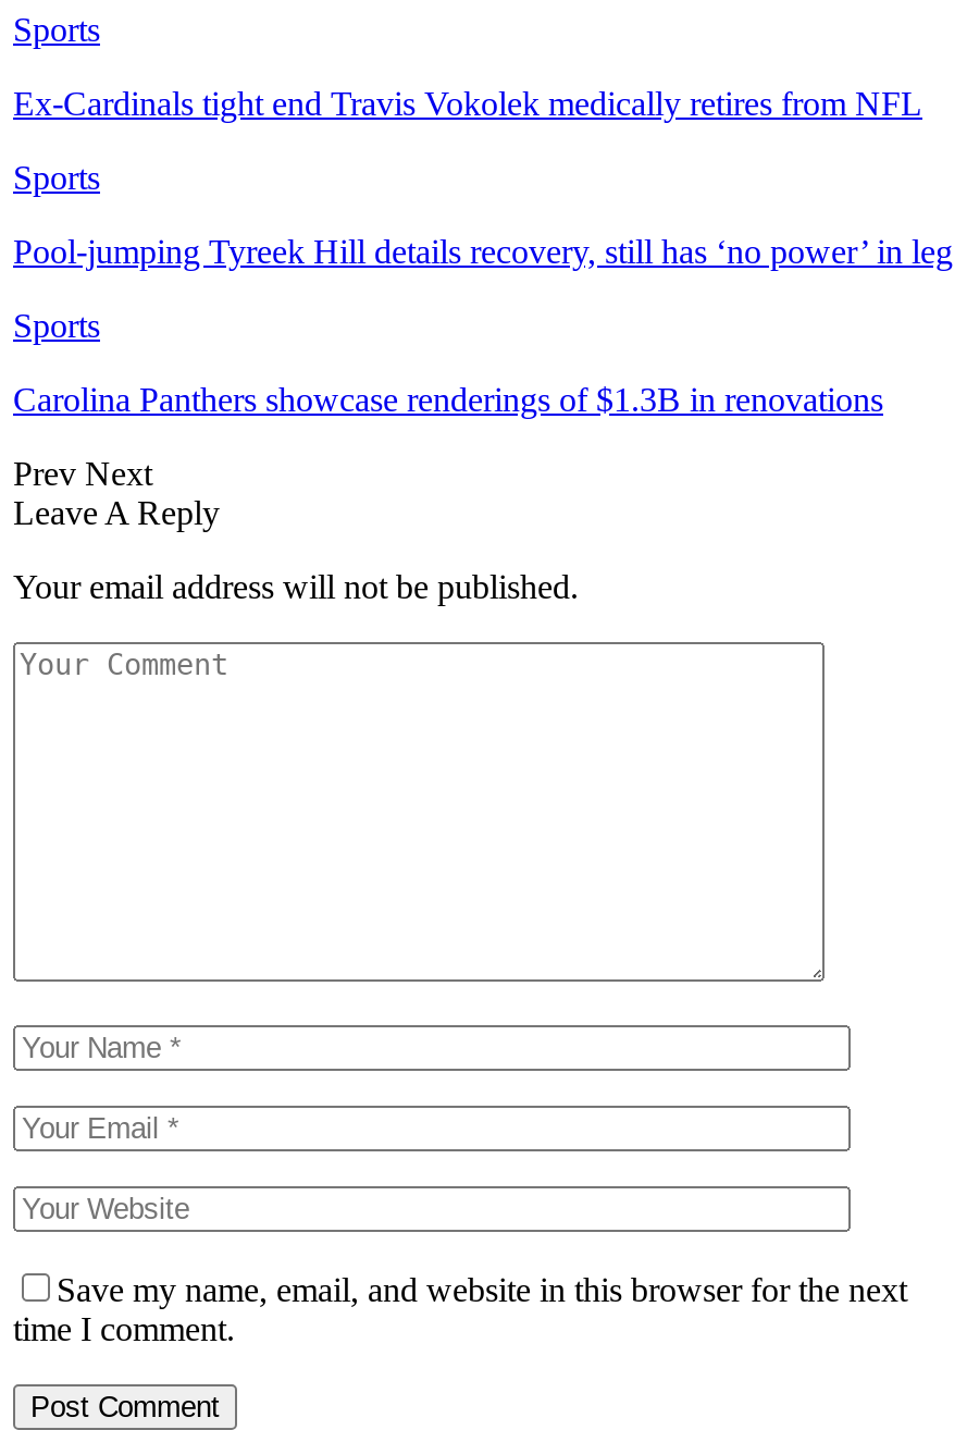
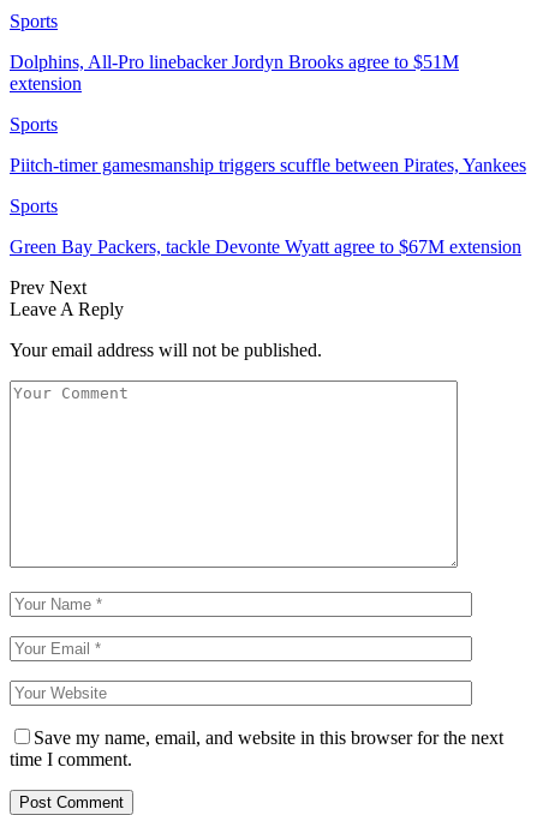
[13,84,922,121] Ex-Cardinals tight end Travis Vokolek medically retires from NFL -> [10,51,459,93] Dolphins, All-Pro linebacker Jordyn Brooks agree to $51M | extension
[13,232,953,269] Pool-jumping Tyreek Hill details recovery, still has ‘no power’ in leg -> [10,155,526,175] Piitch-timer gamesmanship triggers scuffle between Pirates, Yankees
[13,380,883,417] Carolina Panthers showcase renderings of $1.3B in renovations -> [10,236,521,257] Green Bay Packers, tackle Devonte Wyatt agree to $67M extension

